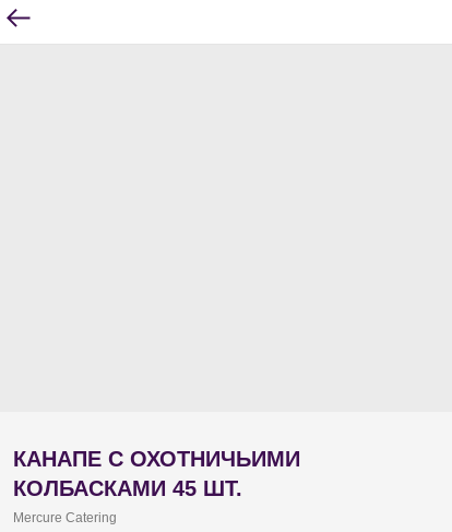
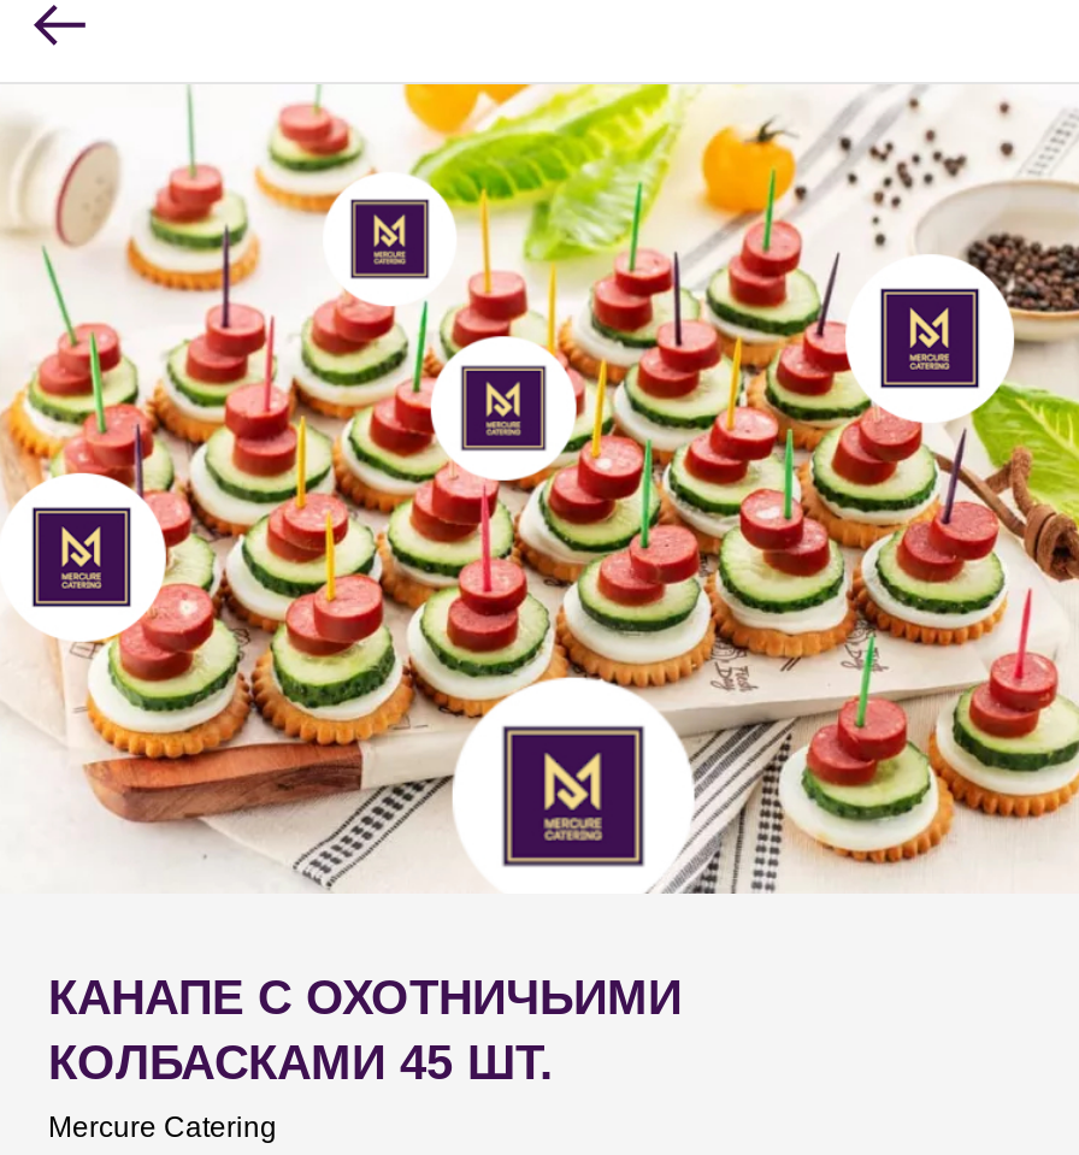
none -> [7,82,1072,896] [image]

